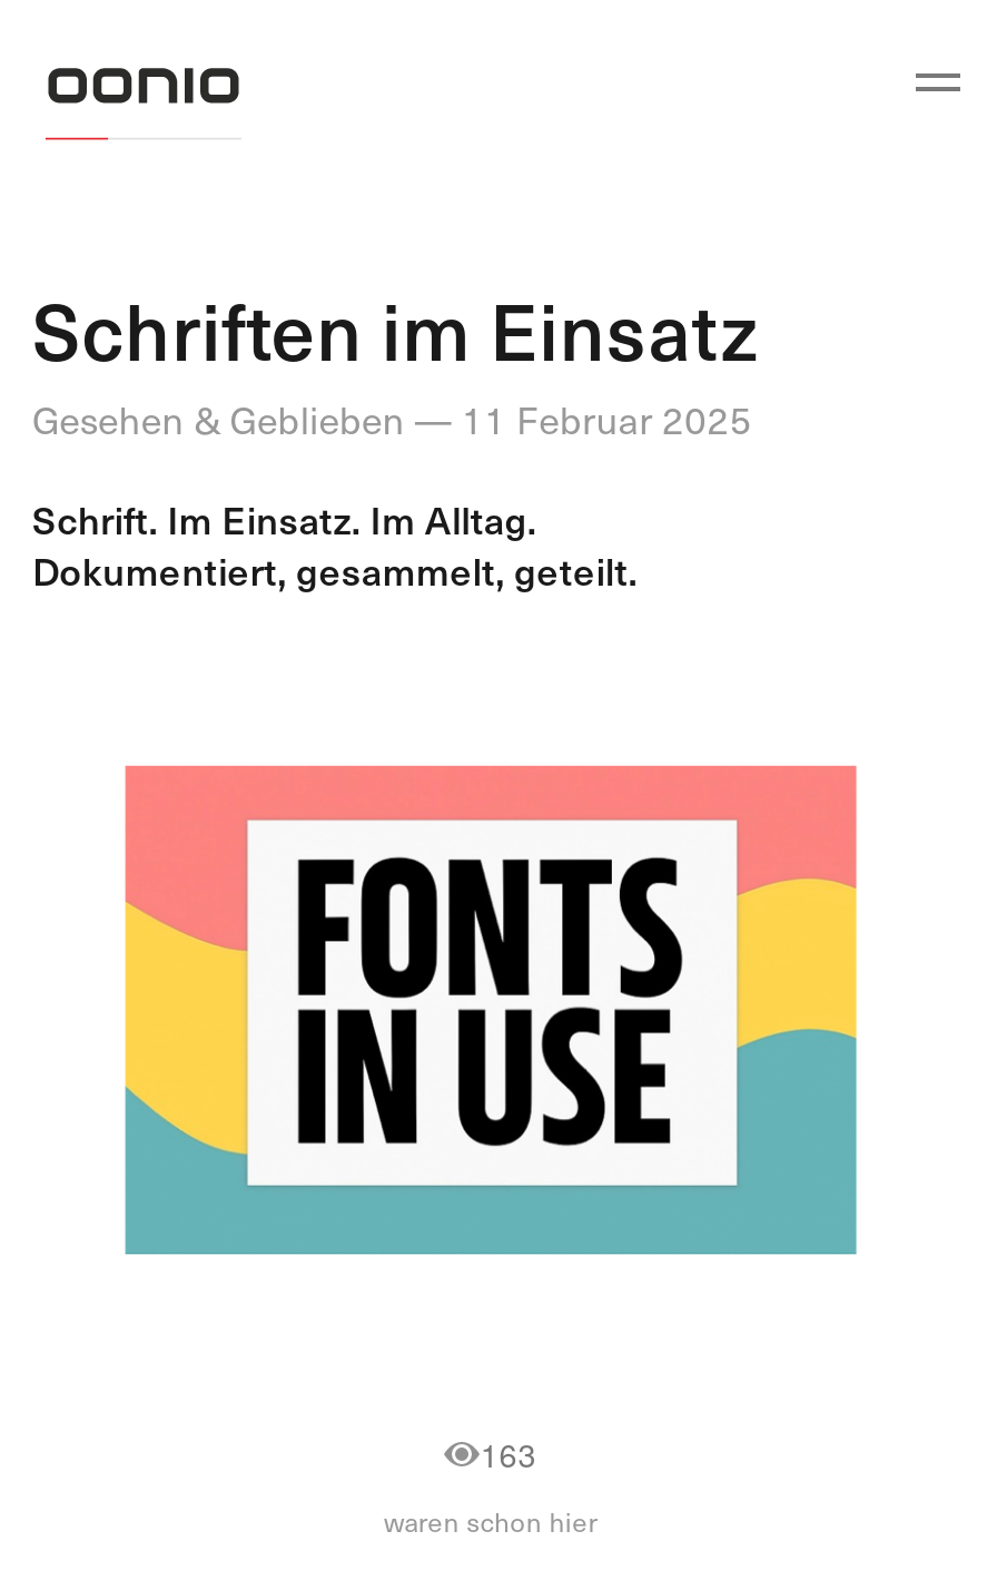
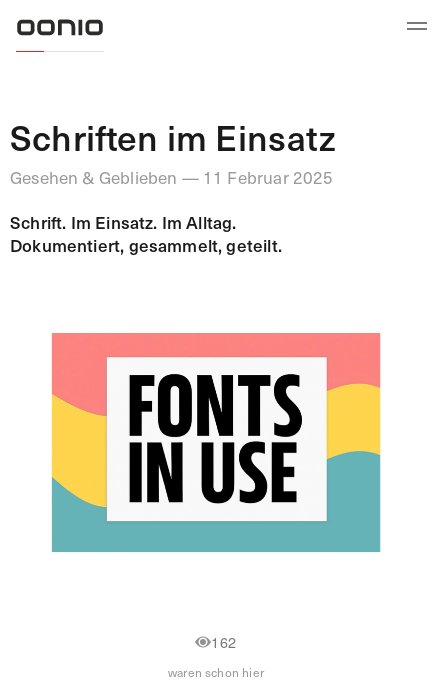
[480,1429,537,1476] 163 -> [211,631,237,652] 162

